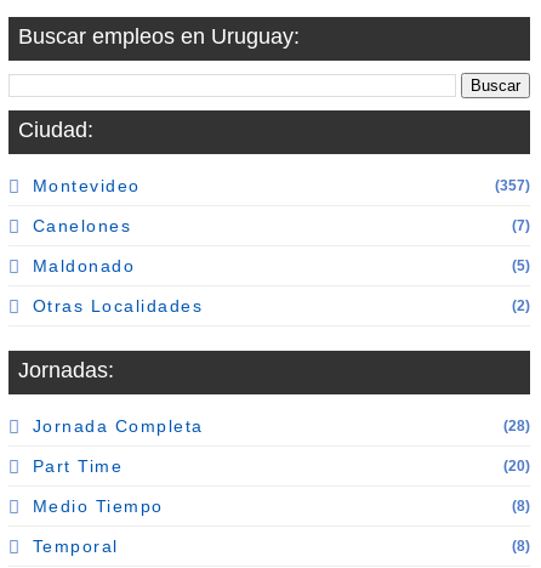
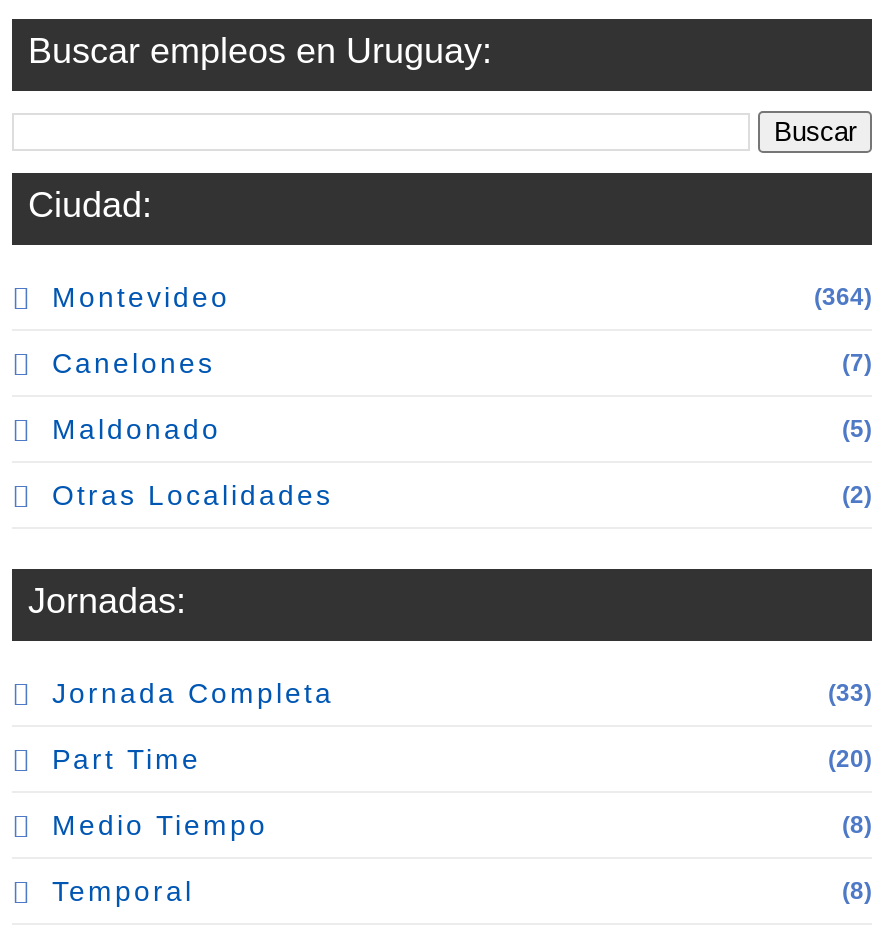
[495,177,530,194] (357) -> [814,283,872,311] (364)
[503,418,530,434] (28) -> [828,679,872,707] (33)

